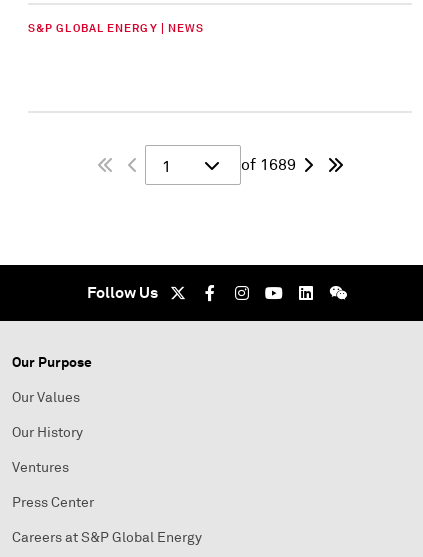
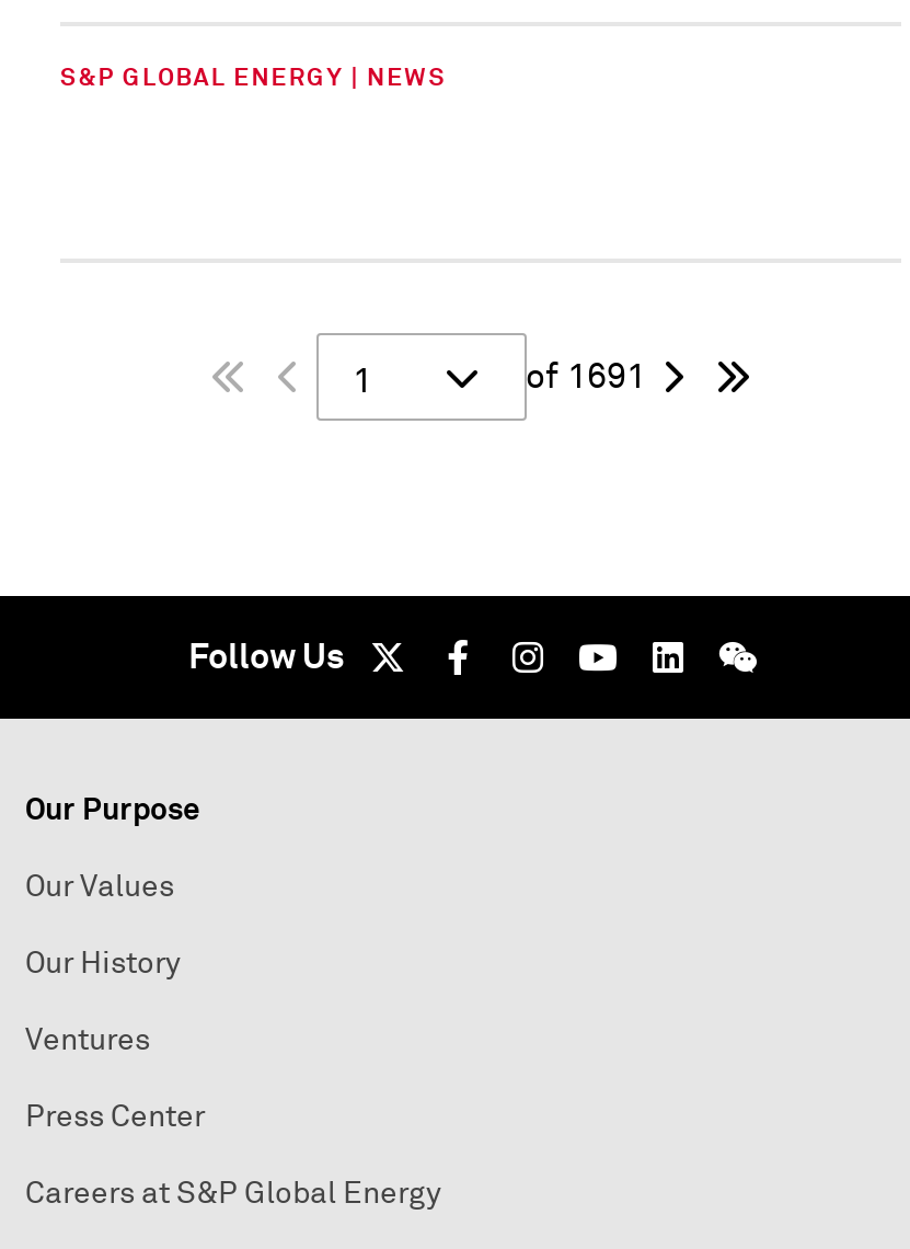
[240,155,295,175] of 1689 -> [526,355,646,399] of 1691

